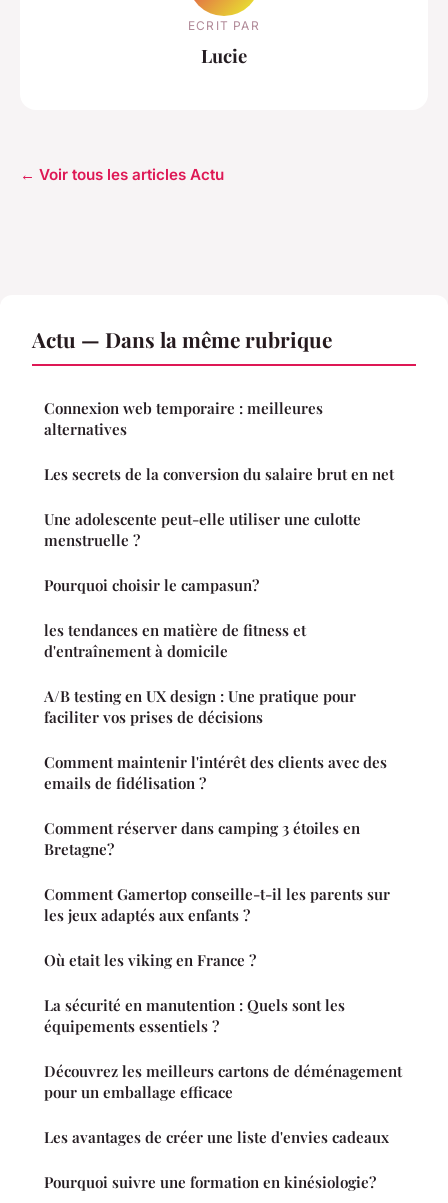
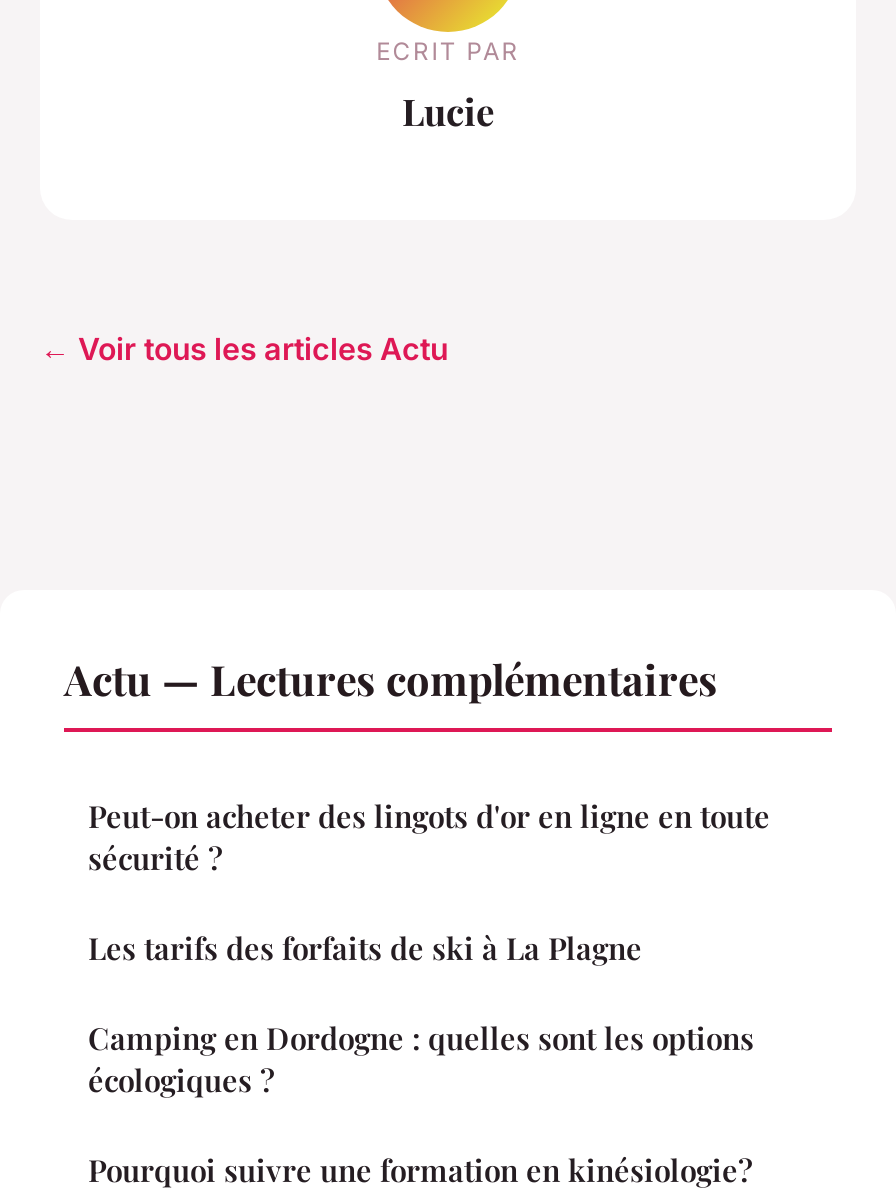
[32,324,402,1146] Actu — Dans la même rubrique | Connexion web temporaire : meilleures | alternatives | Les secrets de la conversion du salaire brut en net | Une adolescente peut-elle utiliser une culotte | menstruelle ? | Pourquoi choisir le campasun? | les tendances en matière de fitness et | d'entraînement à domicile | A/B testing en UX design : Une pratique pour | faciliter vos prises de décisions | Comment maintenir l'intérêt des clients avec des | emails de fidélisation ? | Comment réserver dans camping 3 étoiles en | Bretagne? | Comment Gamertop conseille-t-il les parents sur | les jeux adaptés aux enfants ? | Où etait les viking en France ? | La sécurité en manutention : Quels sont les | équipements essentiels ? | Découvrez les meilleurs cartons de déménagement | pour un emballage efficace | Les avantages de créer une liste d'envies cadeaux -> [64,649,770,1099] Actu — Lectures complémentaires | Peut-on acheter des lingots d'or en ligne en toute | sécurité ? | Les tarifs des forfaits de ski à La Plagne | Camping en Dordogne : quelles sont les options | écologiques ?

